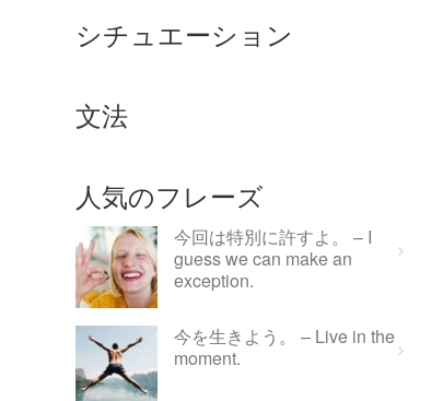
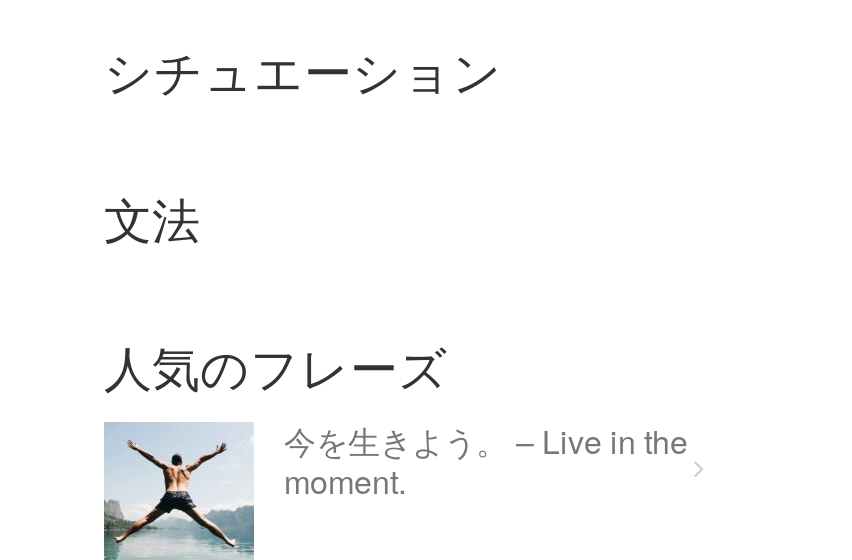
[74,224,372,309] [image] | 今回は特別に許すよ。 – I | guess we can make an | exception. -> none

